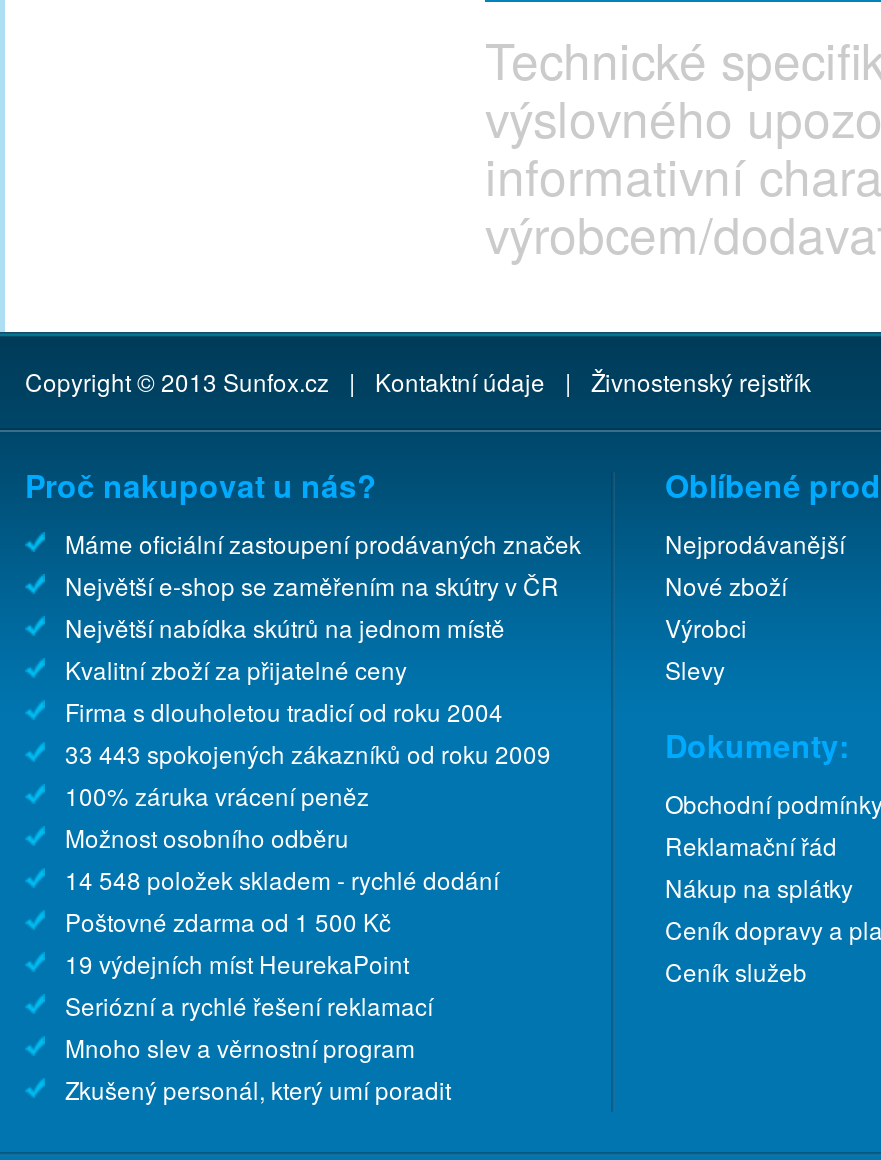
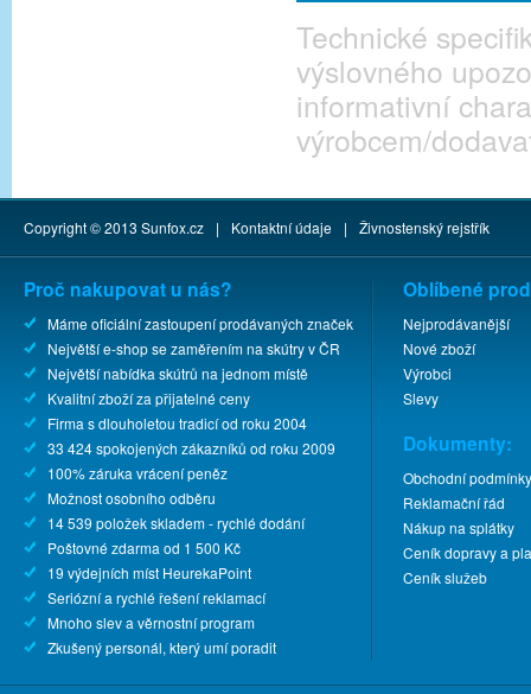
[65,737,551,771] 33 443 spokojených zákazníků od roku 2009 -> [47,438,335,458] 33 424 spokojených zákazníků od roku 2009
[65,863,499,897] 14 548 položek skladem - rychlé dodání -> [47,513,305,533] 14 539 položek skladem - rychlé dodání

